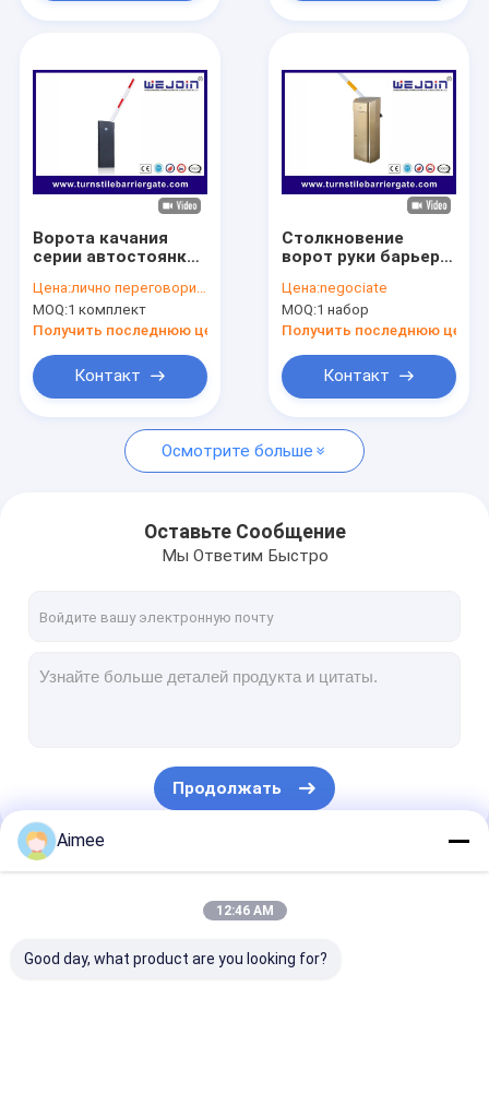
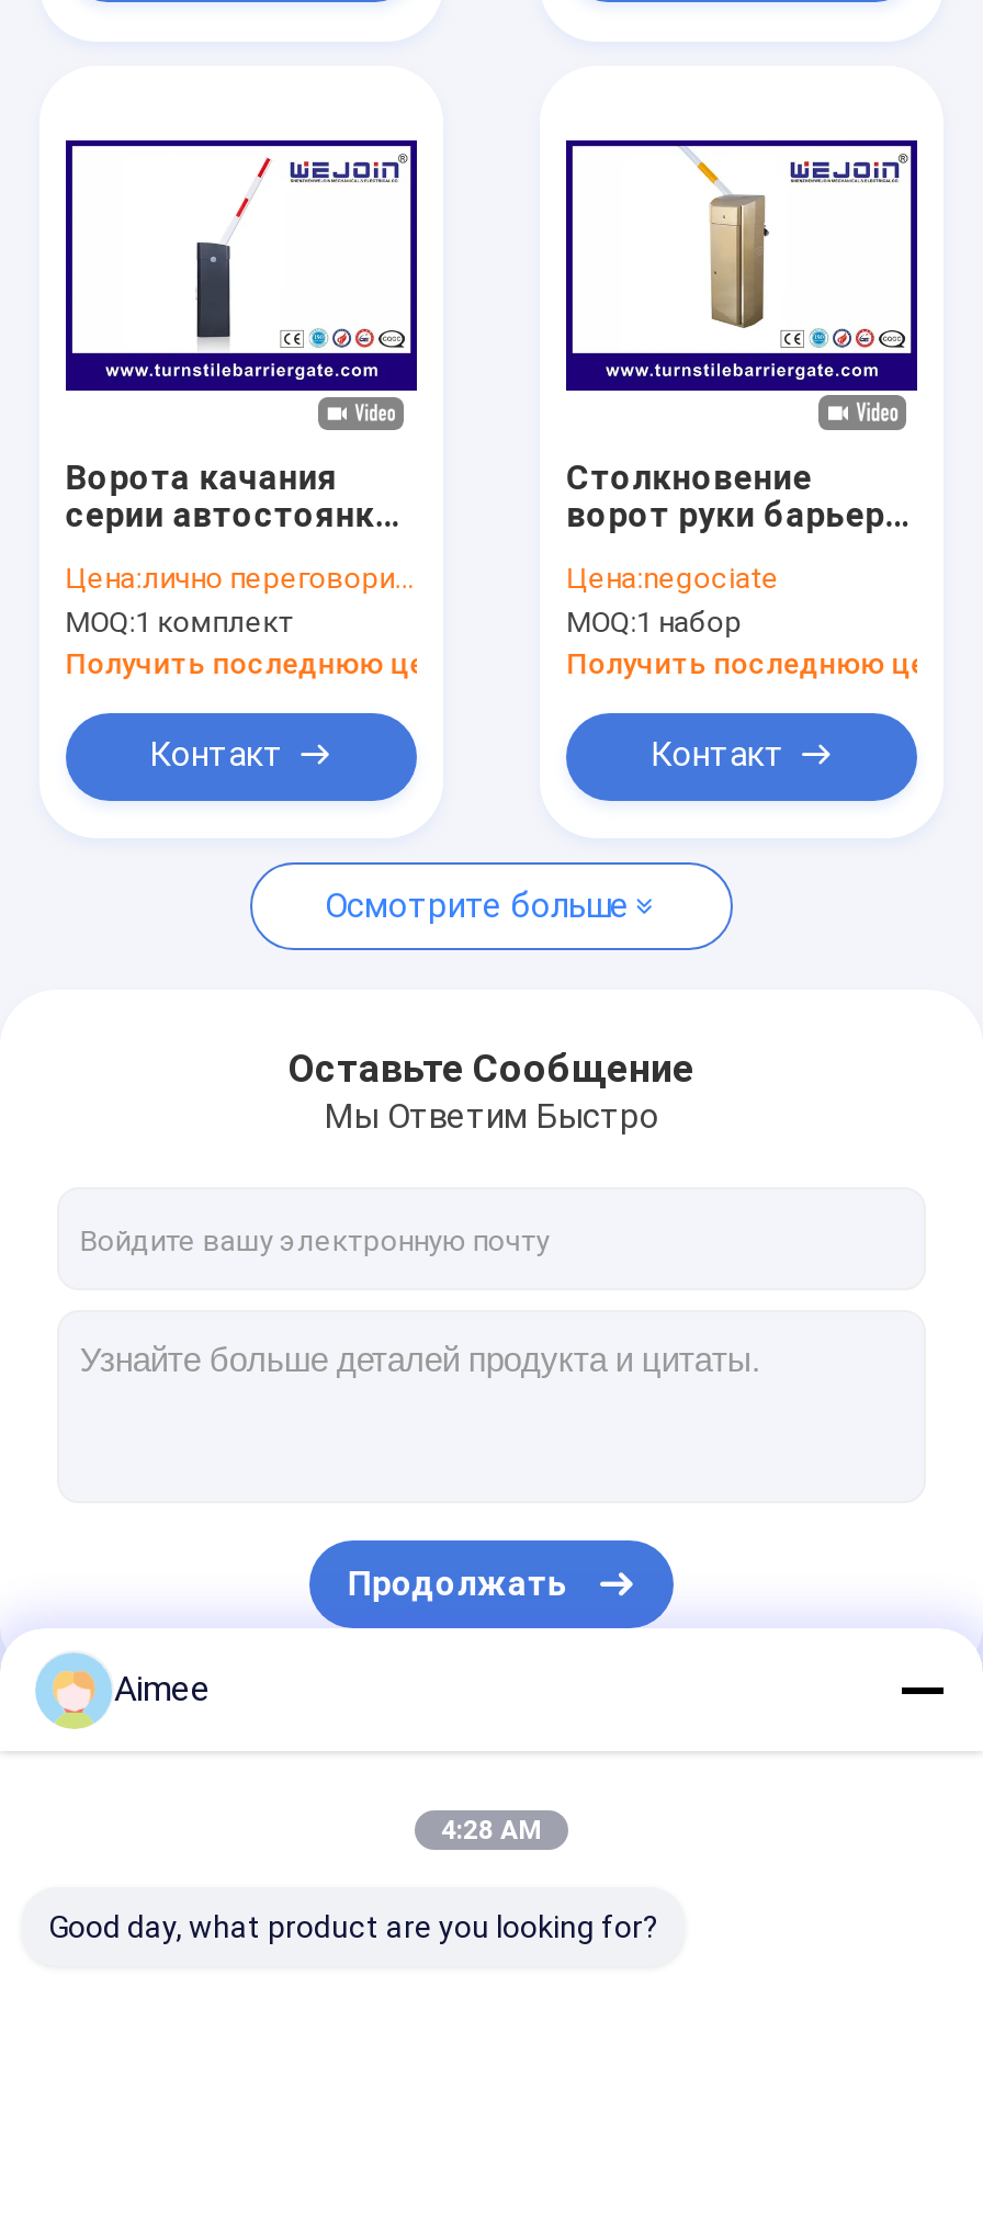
[216,903,273,918] 12:46 AM -> [441,1815,542,1845] 4:28 AM

